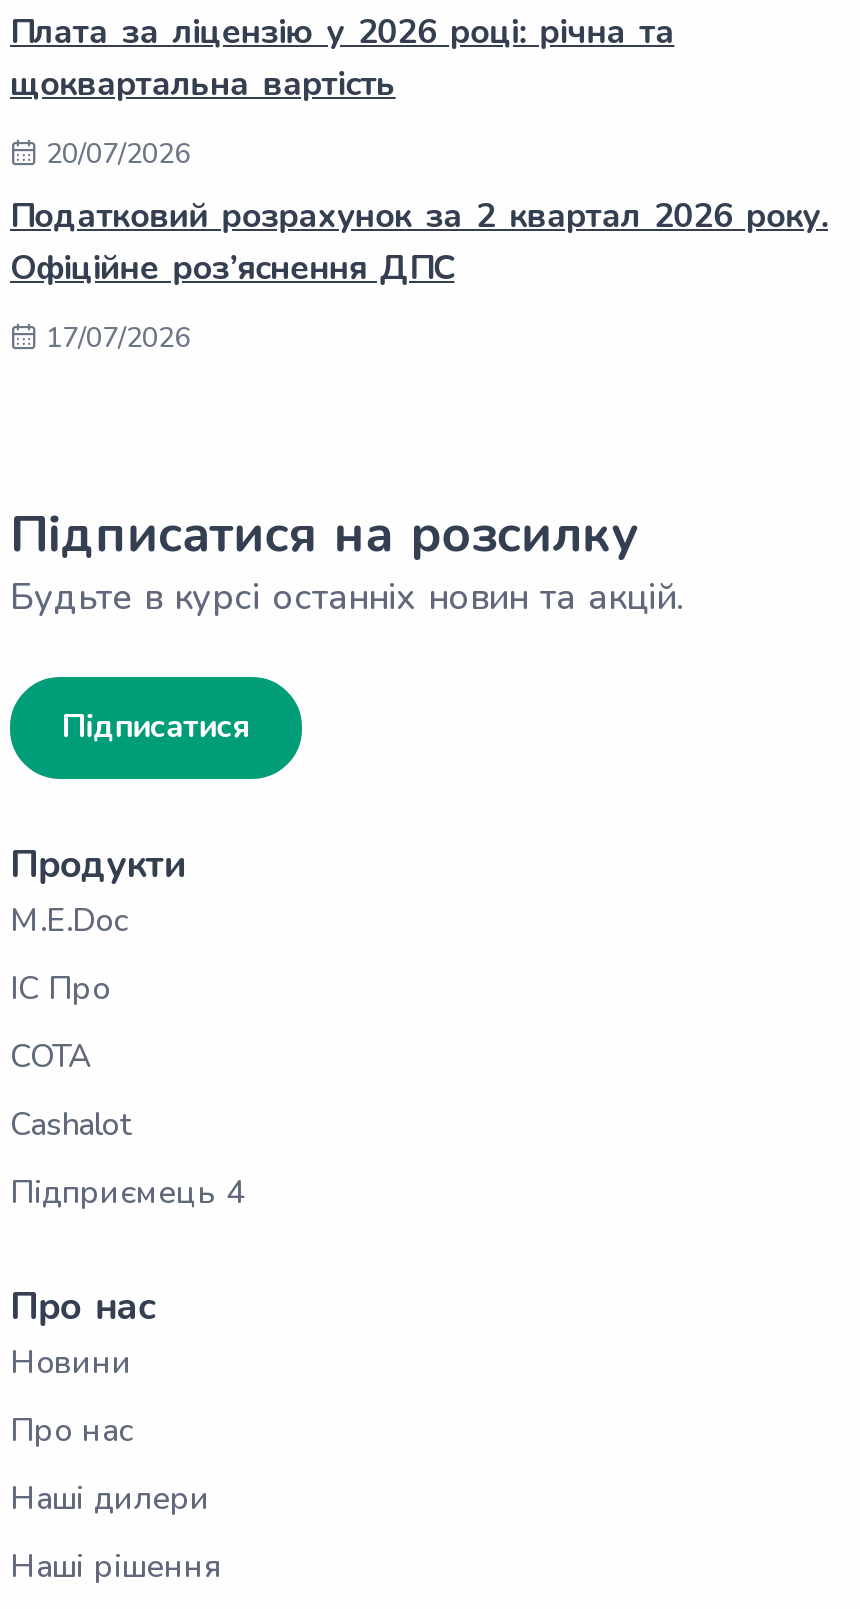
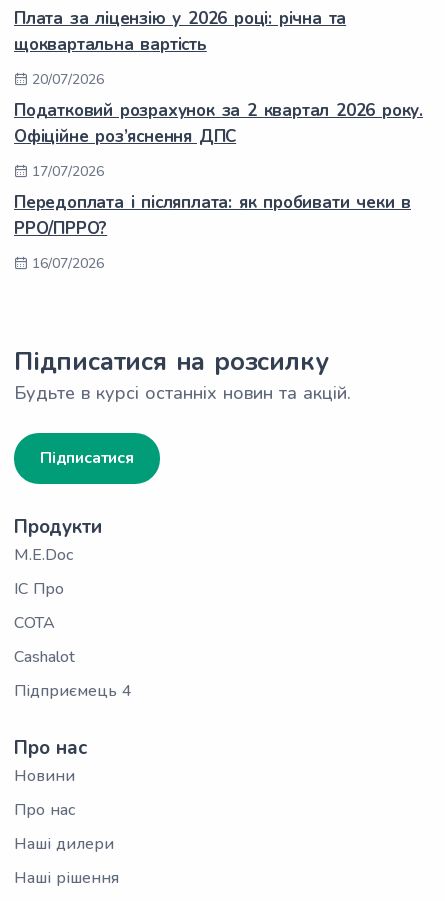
none -> [14,191,411,273] Передоплата і післяплата: як пробивати чеки в | РРО/ПРРО? | 16/07/2026

